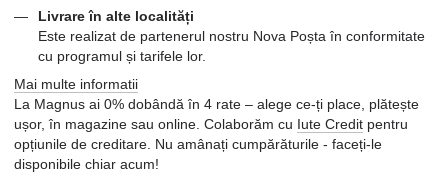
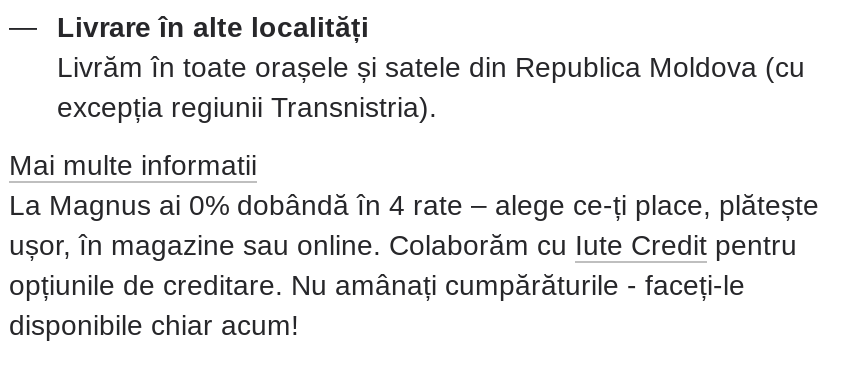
[38,28,425,64] Este realizat de partenerul nostru Nova Poșta în conformitate | cu programul și tarifele lor. -> [57,52,805,124] Livrăm în toate orașele și satele din Republica Moldova (cu | excepția regiunii Transnistria).

